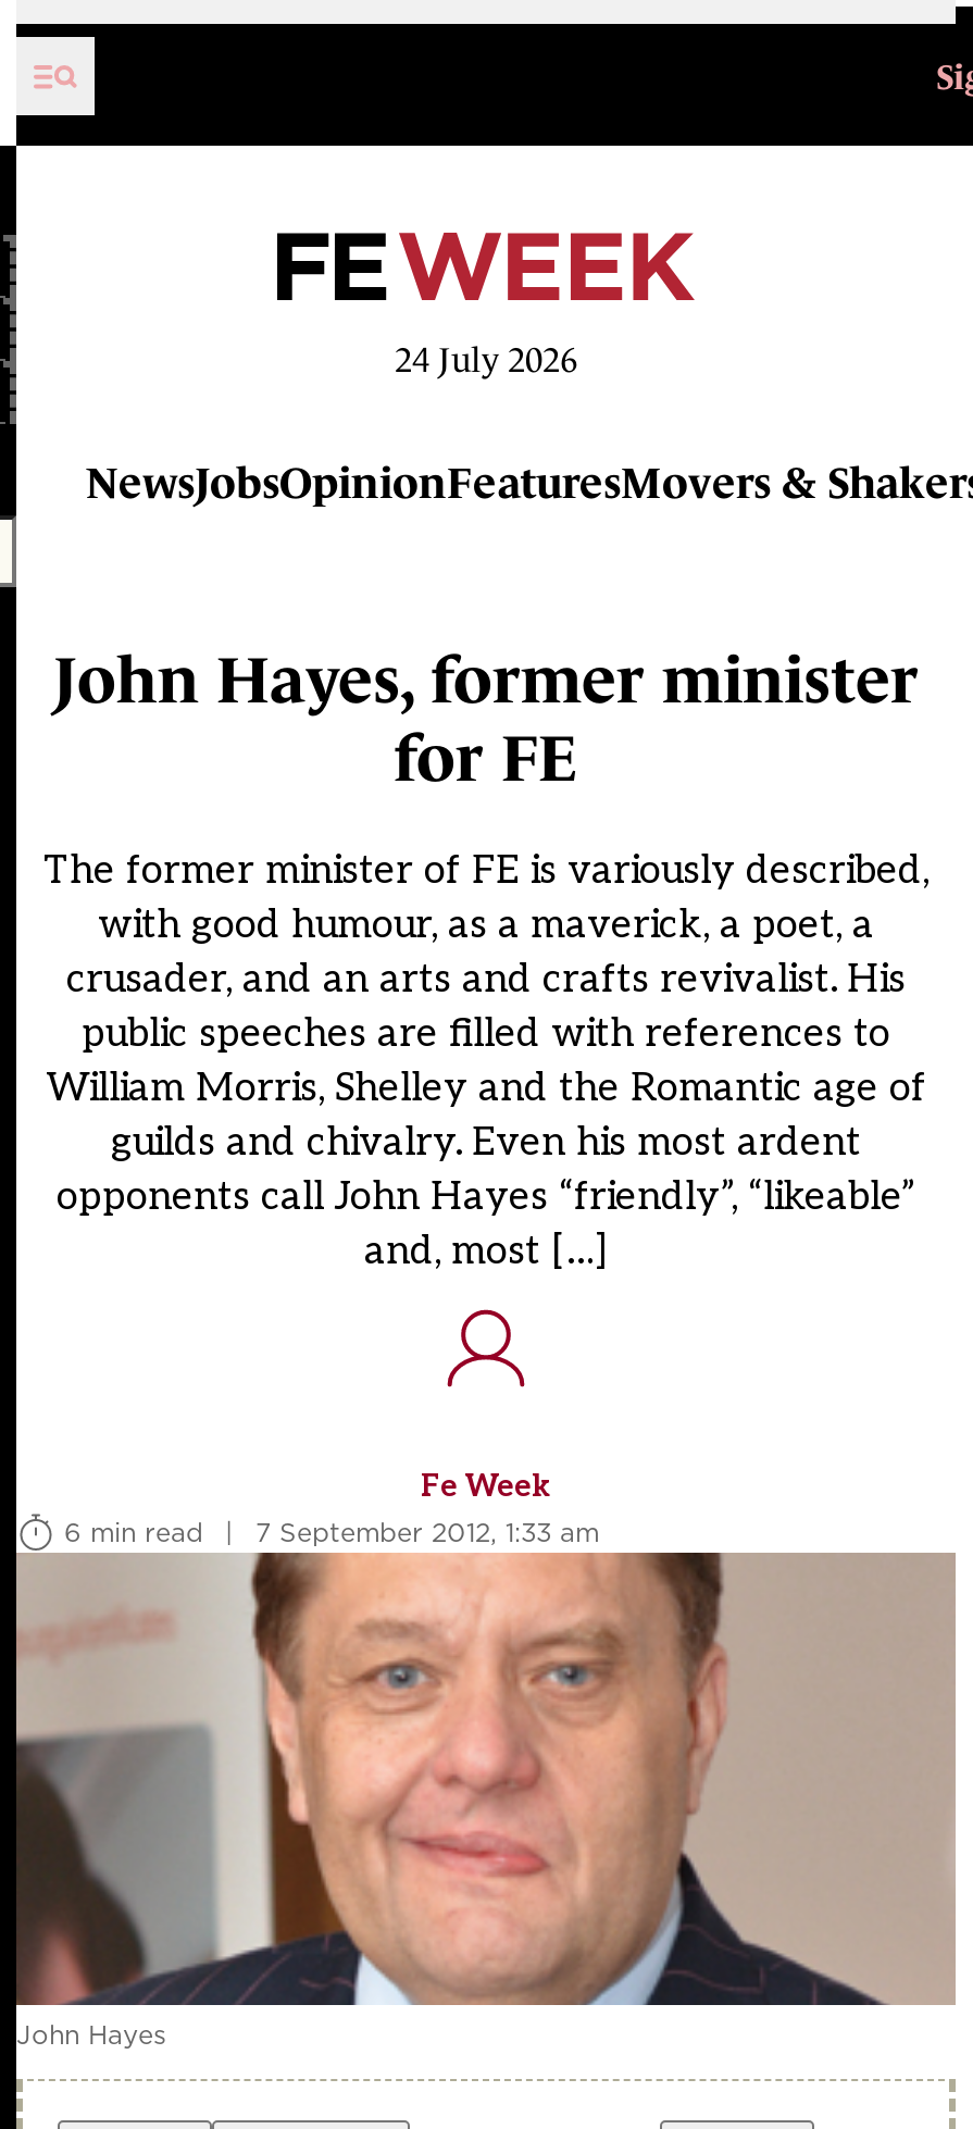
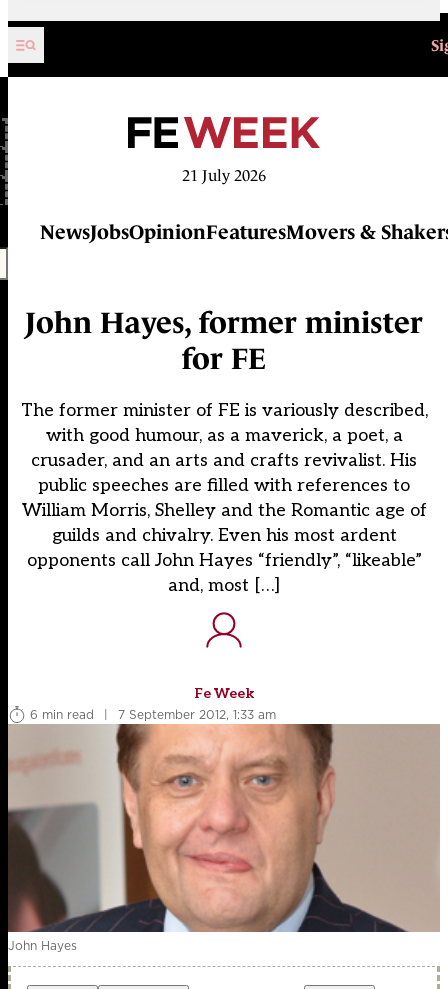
[395,342,577,379] 24 July 2026 -> [182,167,266,184] 21 July 2026

